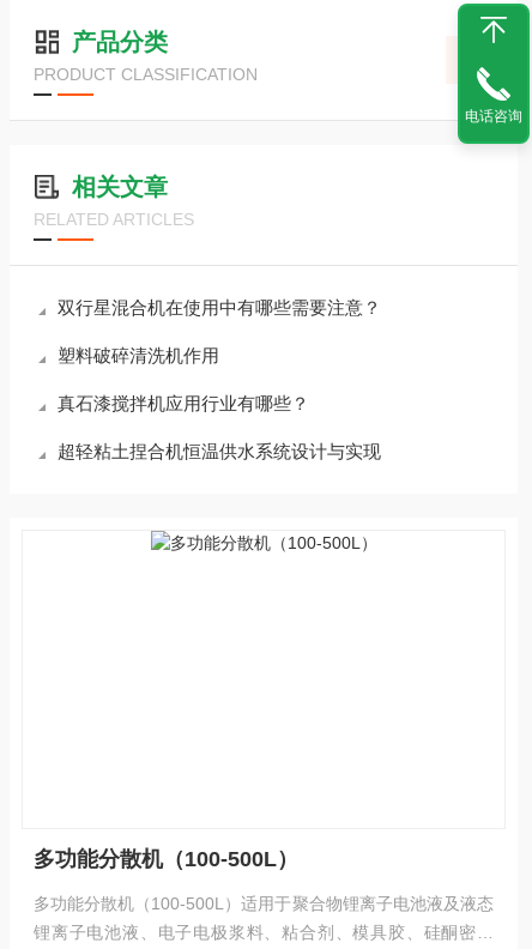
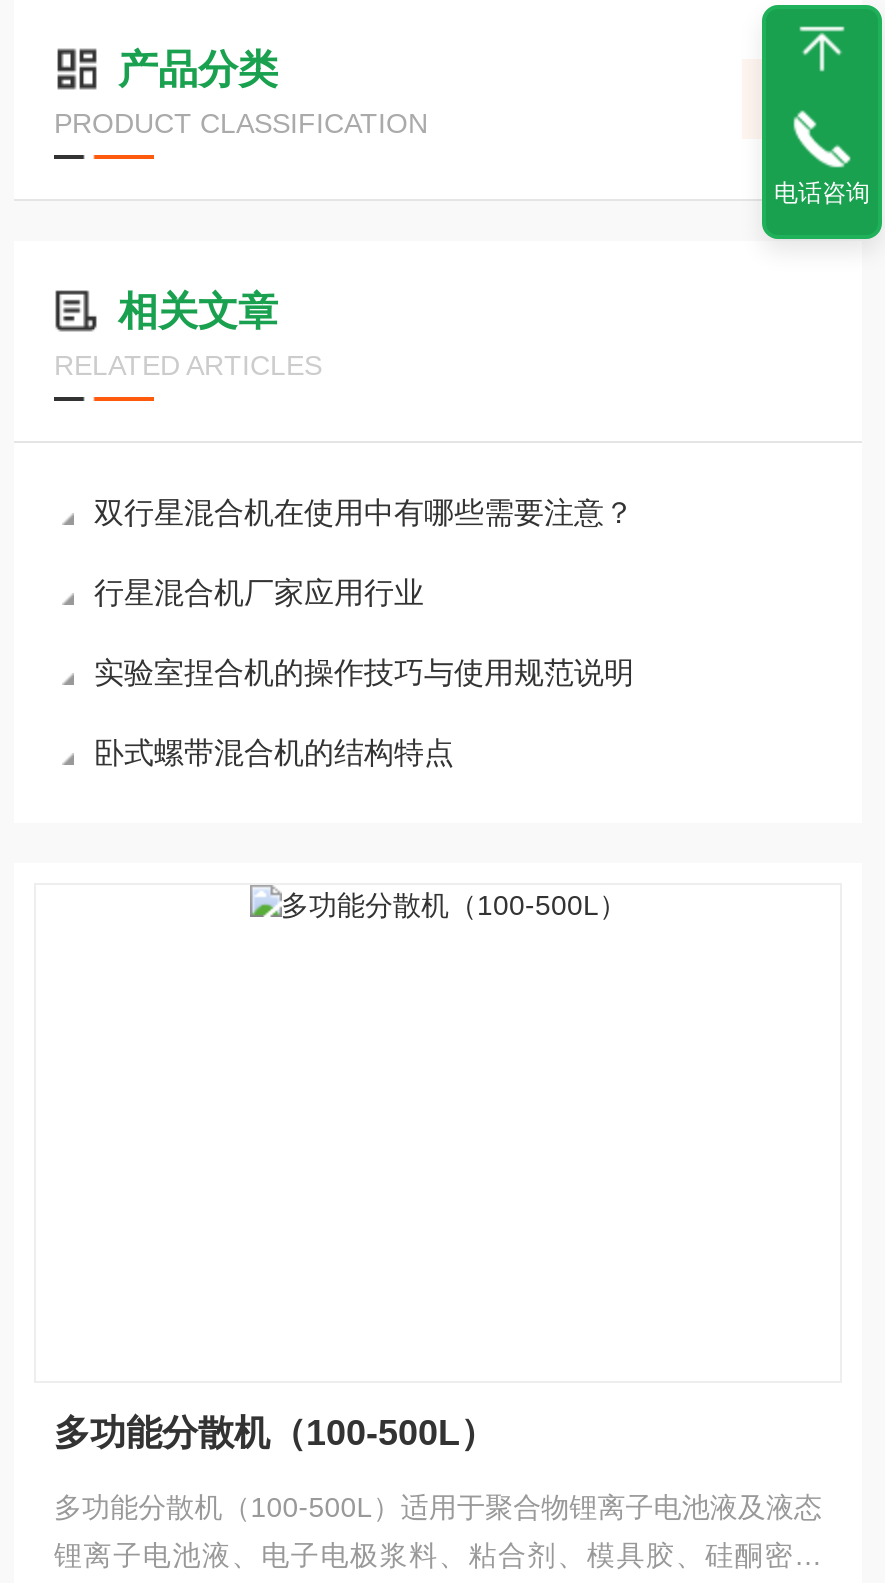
[58,345,219,365] 塑料破碎清洗机作用 -> [94,575,424,609] 行星混合机厂家应用行业
[58,393,309,413] 真石漆搅拌机应用行业有哪些？ -> [94,655,634,689] 实验室捏合机的操作技巧与使用规范说明
[58,441,381,461] 超轻粘土捏合机恒温供水系统设计与实现 -> [94,735,454,769] 卧式螺带混合机的结构特点

